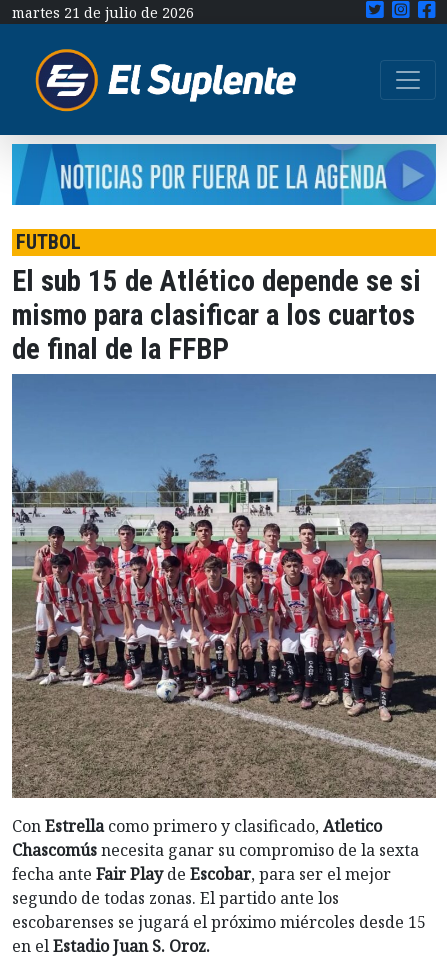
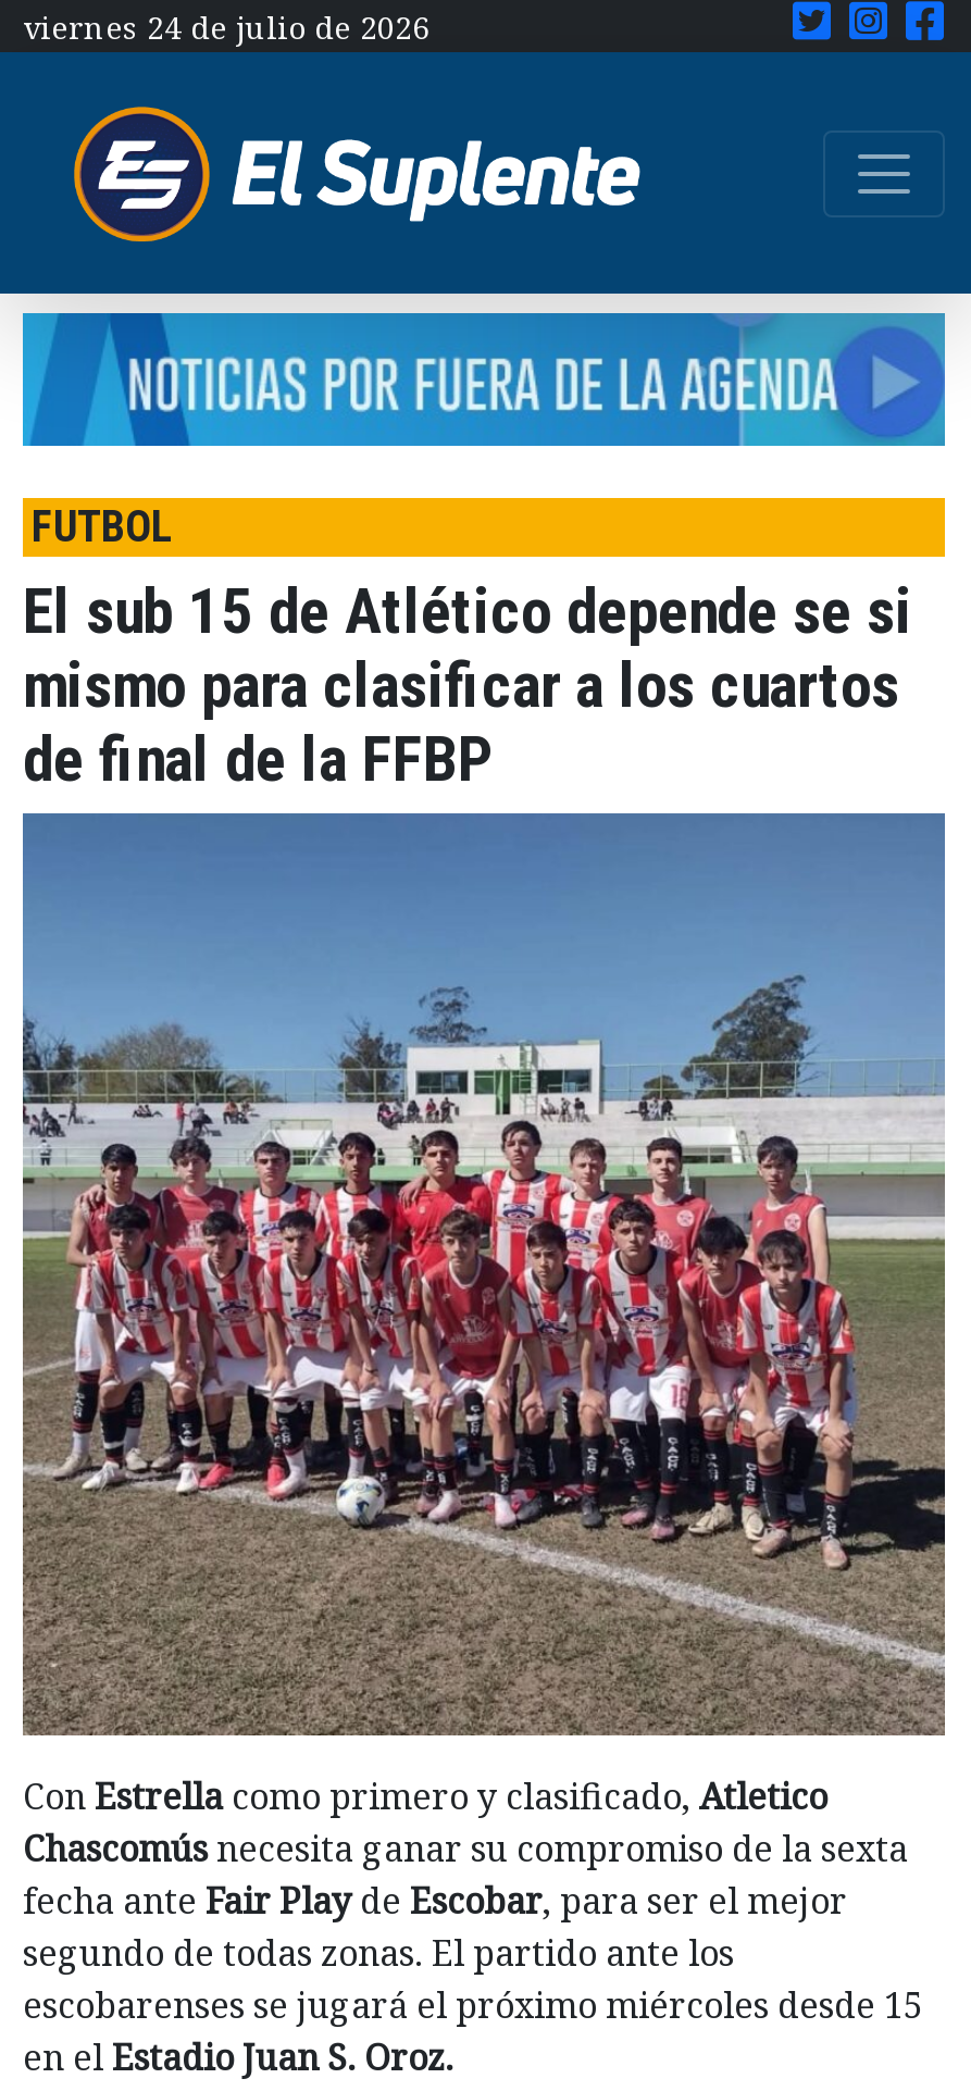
[12,3,194,22] martes 21 de julio de 2026 -> [23,7,430,48] viernes 24 de julio de 2026

